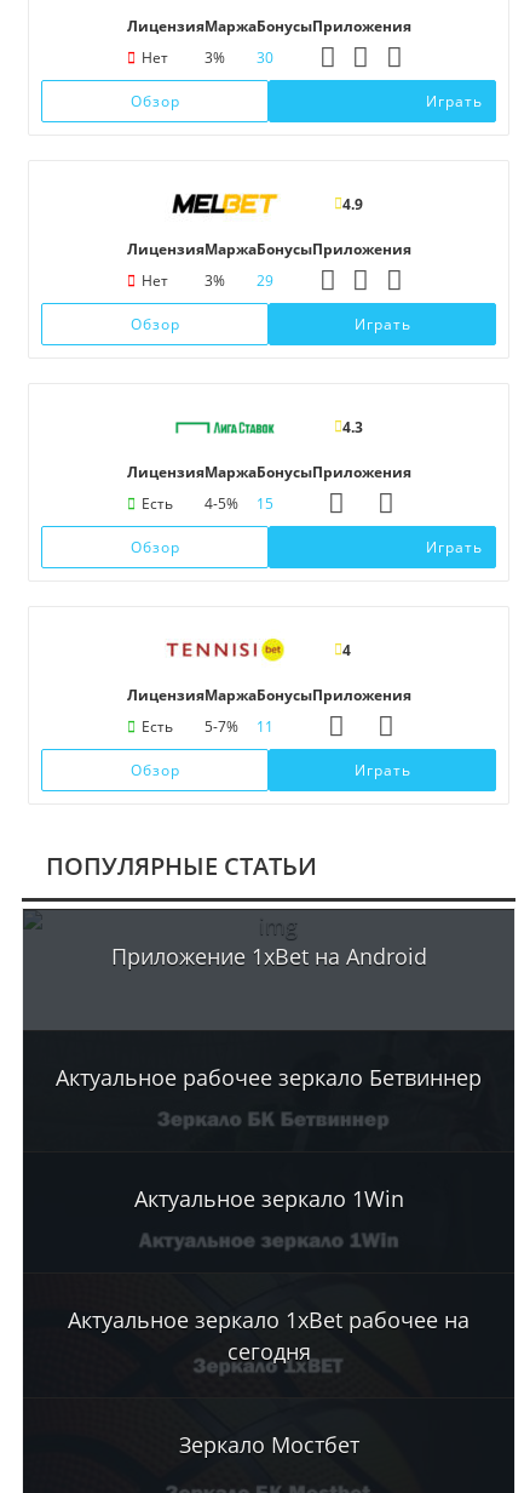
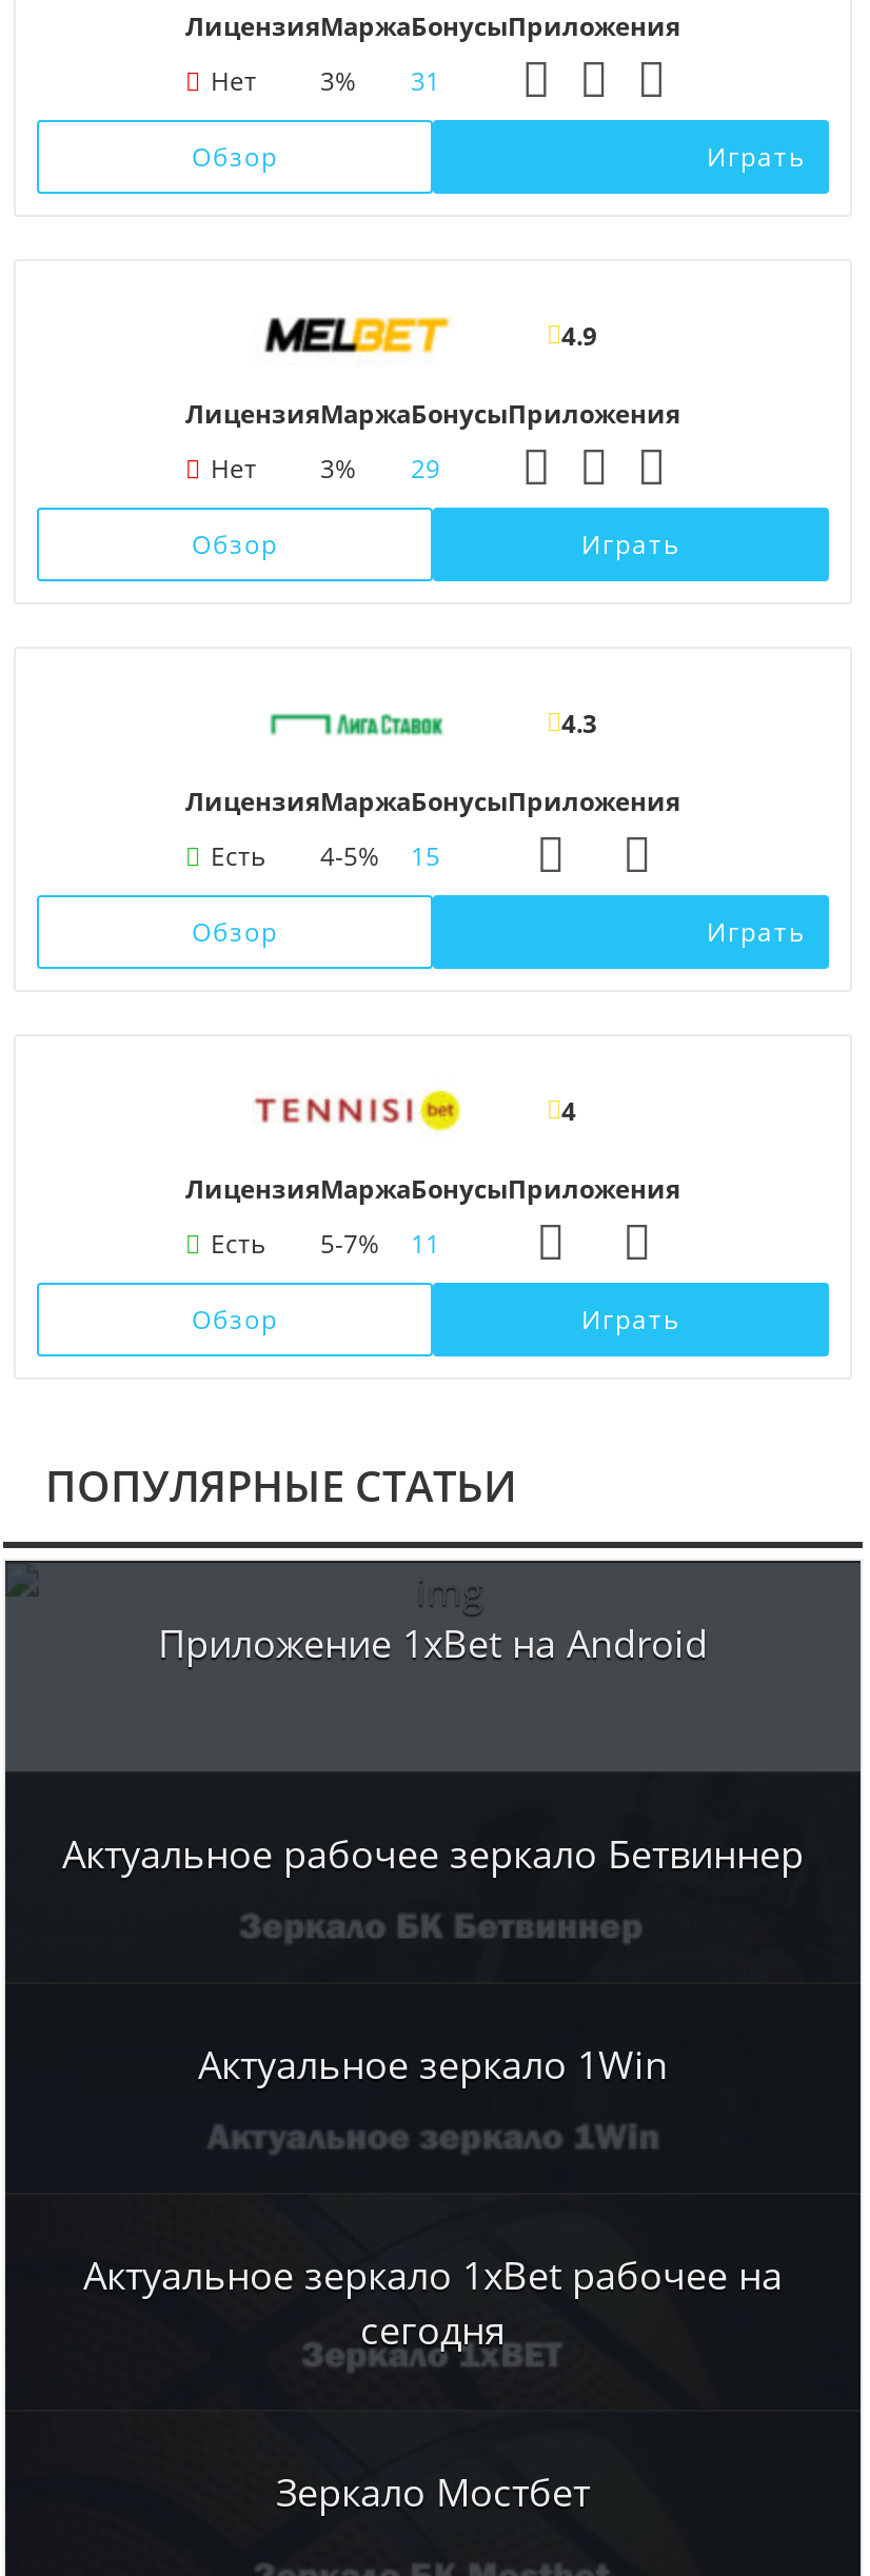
[141,48,273,68] Нет 3% 30 -> [211,64,440,99] Нет 3% 31

